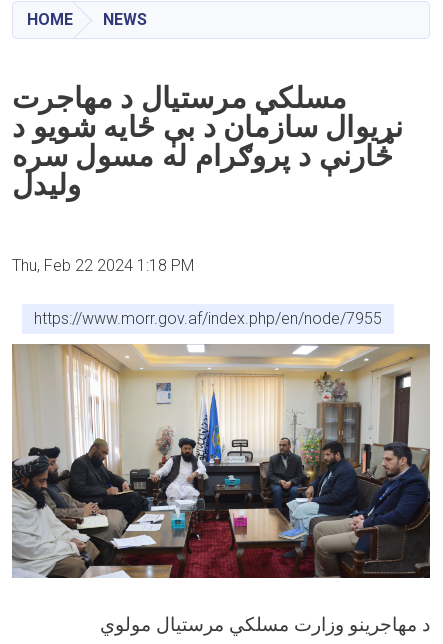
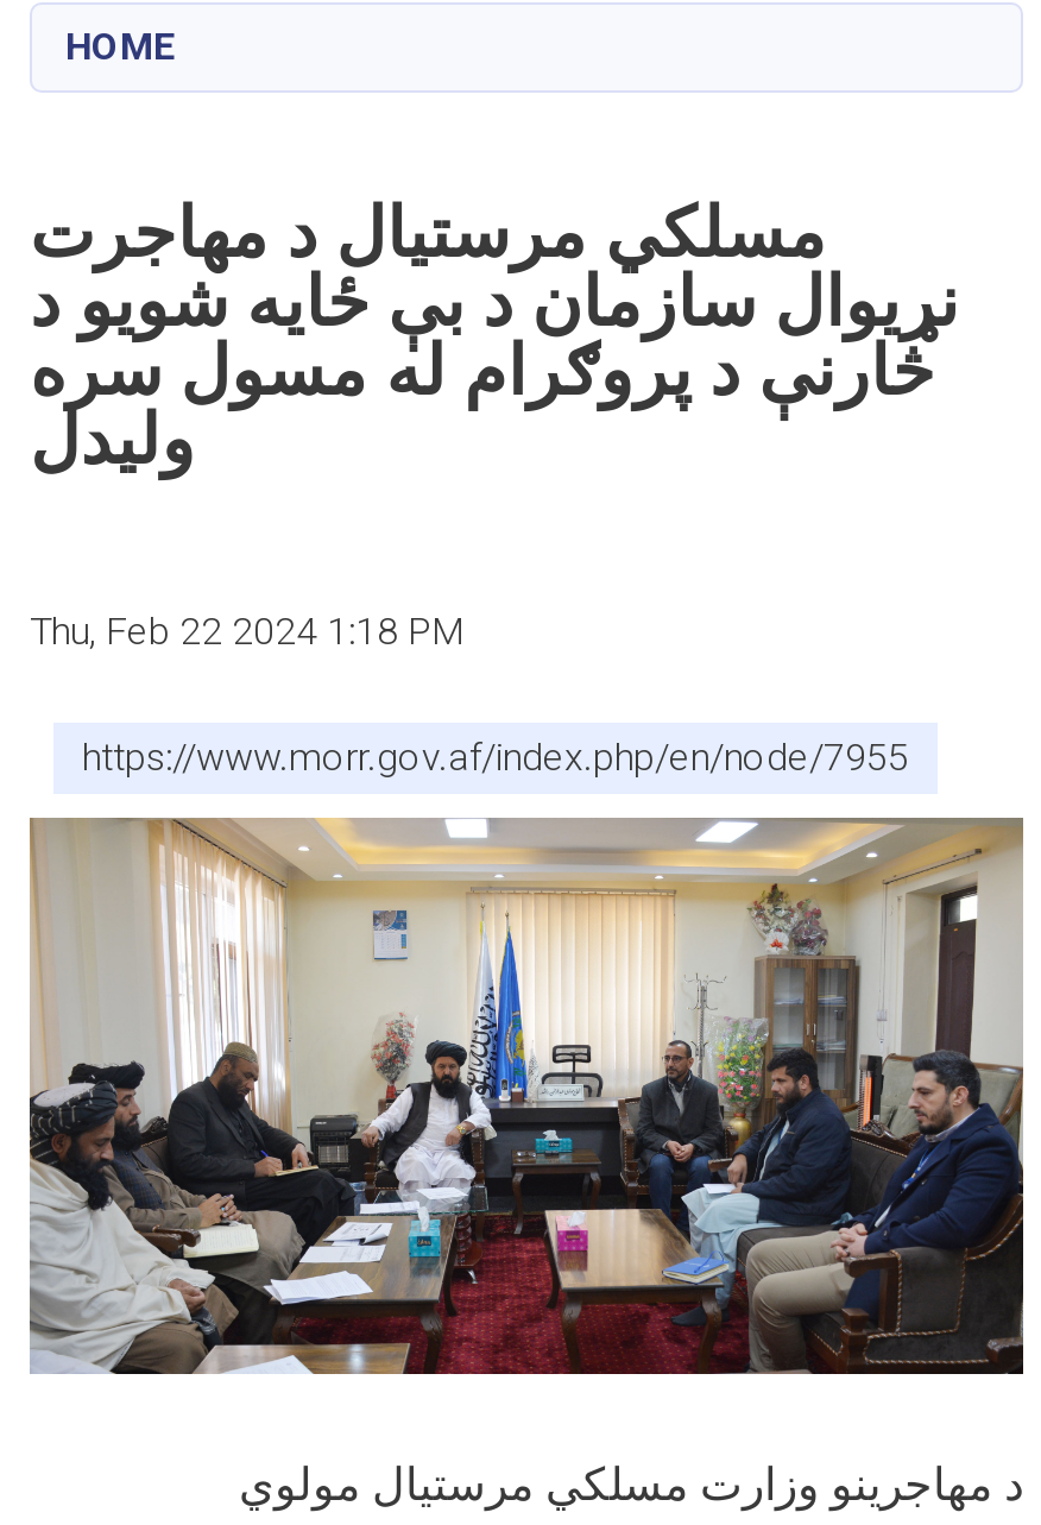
[103,10,147,29] NEWS -> none

